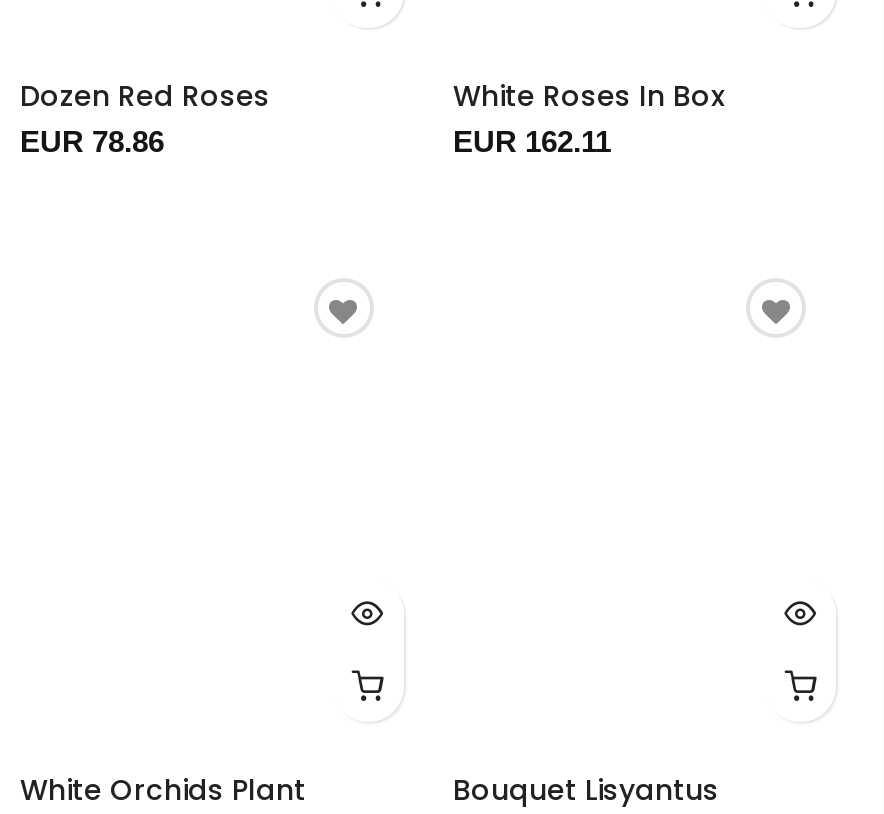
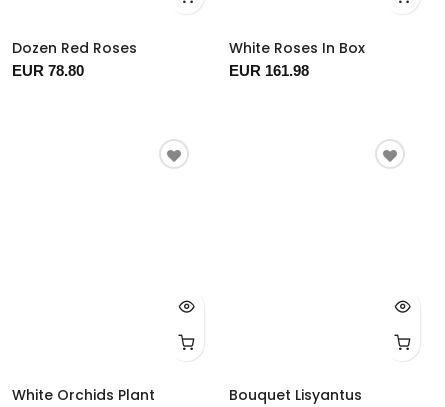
[20,123,164,157] EUR 78.86 -> [12,61,84,78] EUR 78.80
[453,123,611,157] EUR 162.11 -> [228,61,308,78] EUR 161.98

